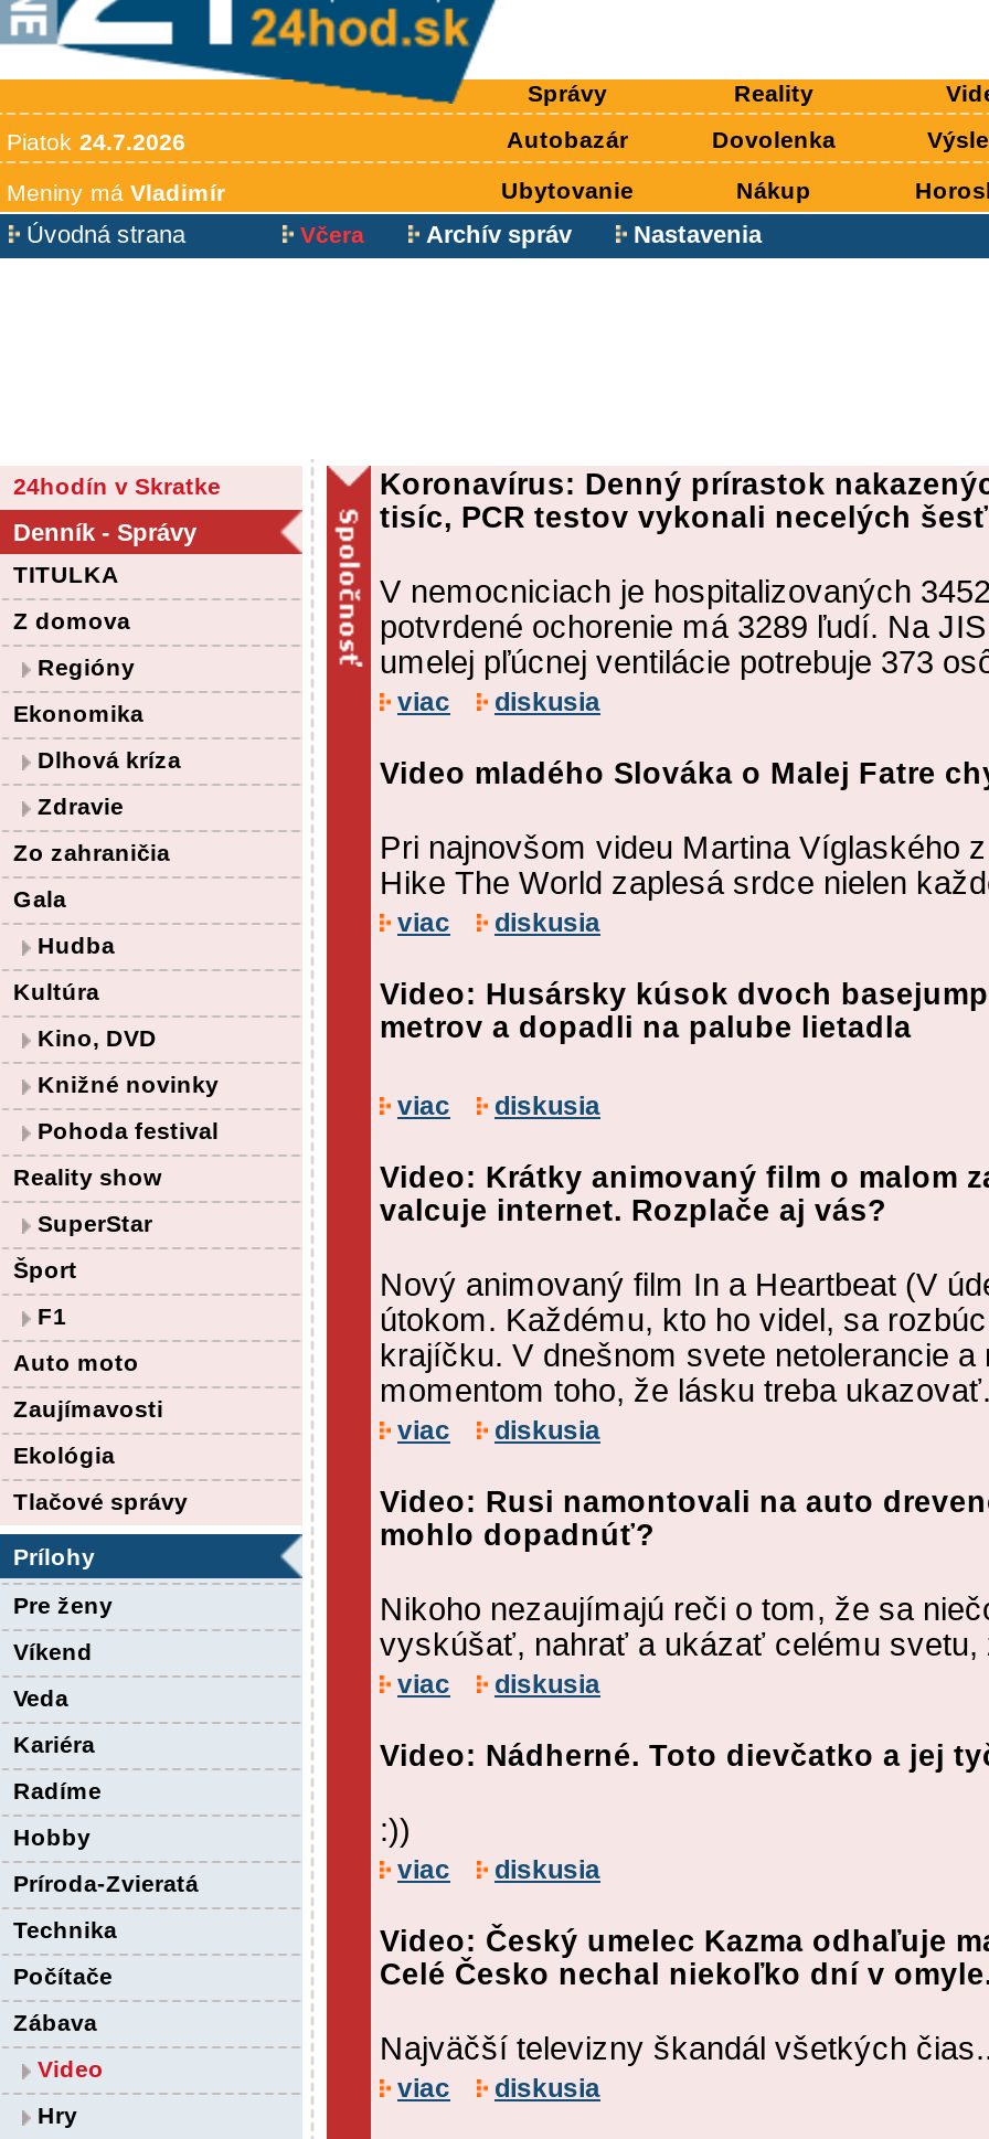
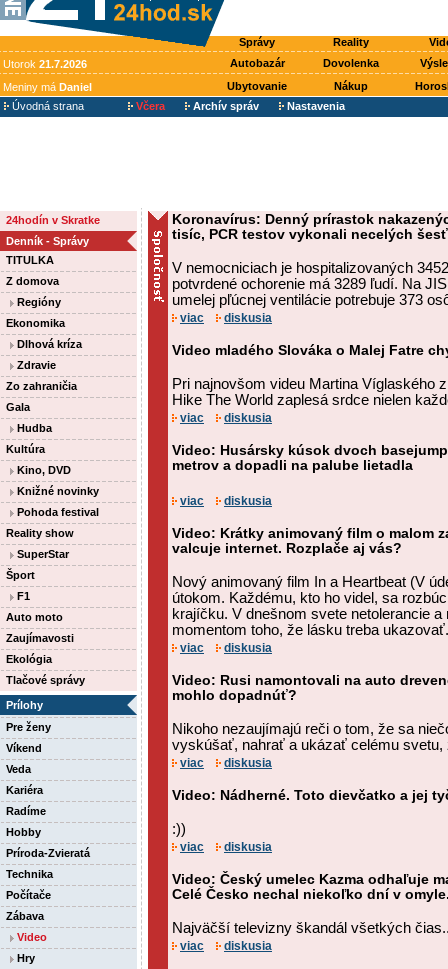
[0,128,185,155] Piatok 24.7.2026 -> [0,58,87,70] Utorok 21.7.2026
[0,179,225,205] Meniny má Vladimír -> [0,81,92,93] Meniny má Daniel

